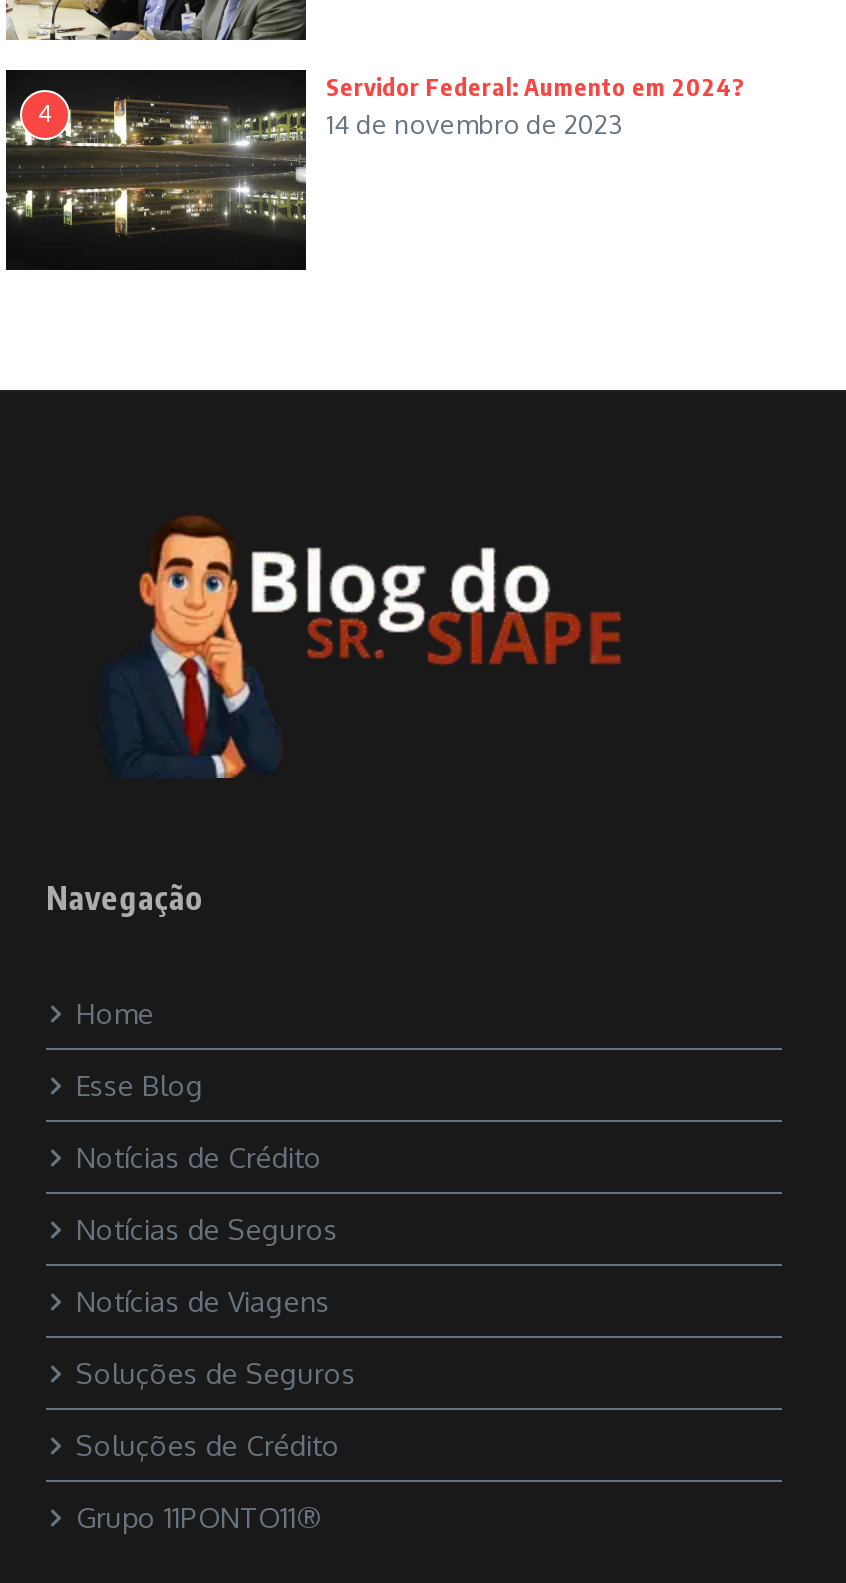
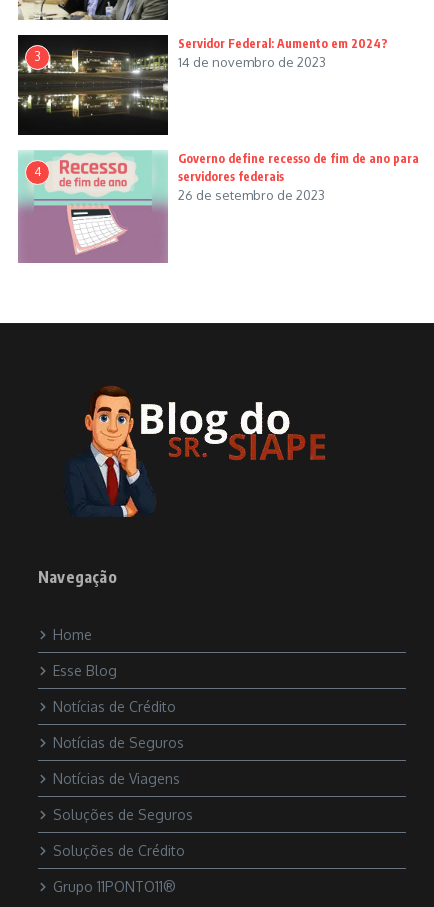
[38,99,52,129] 4 -> [34,49,41,64] 3
none -> [18,150,168,264] [image] | 4
none -> [178,151,419,203] Governo define recesso de fim de ano para | servidores federais | 26 de setembro de 2023

